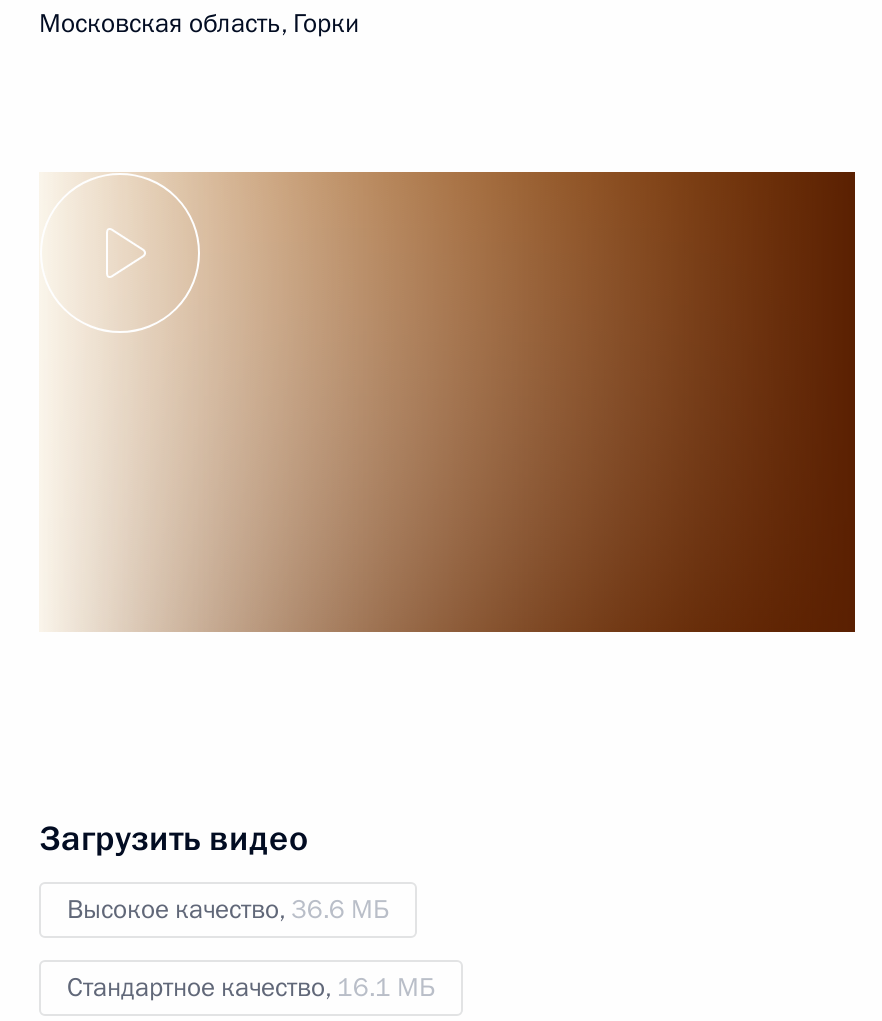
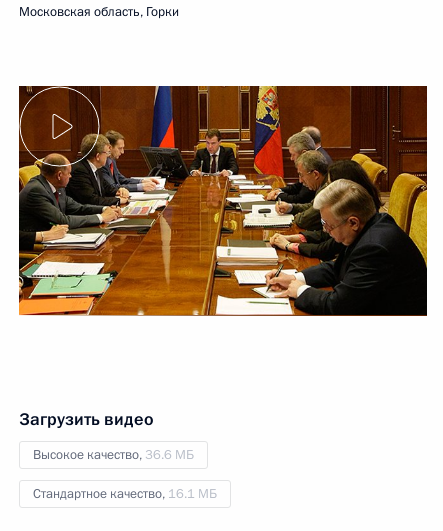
[39,170,857,632] [image] -> [18,85,428,316] [image]

